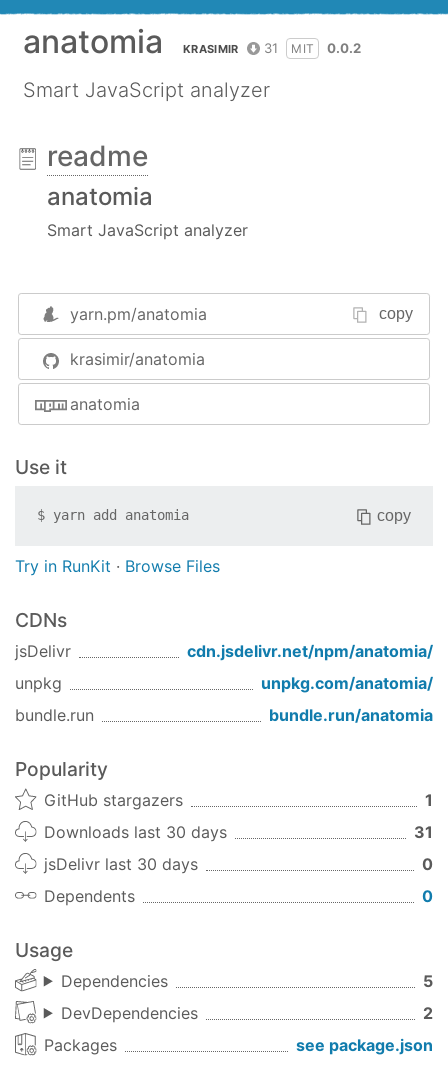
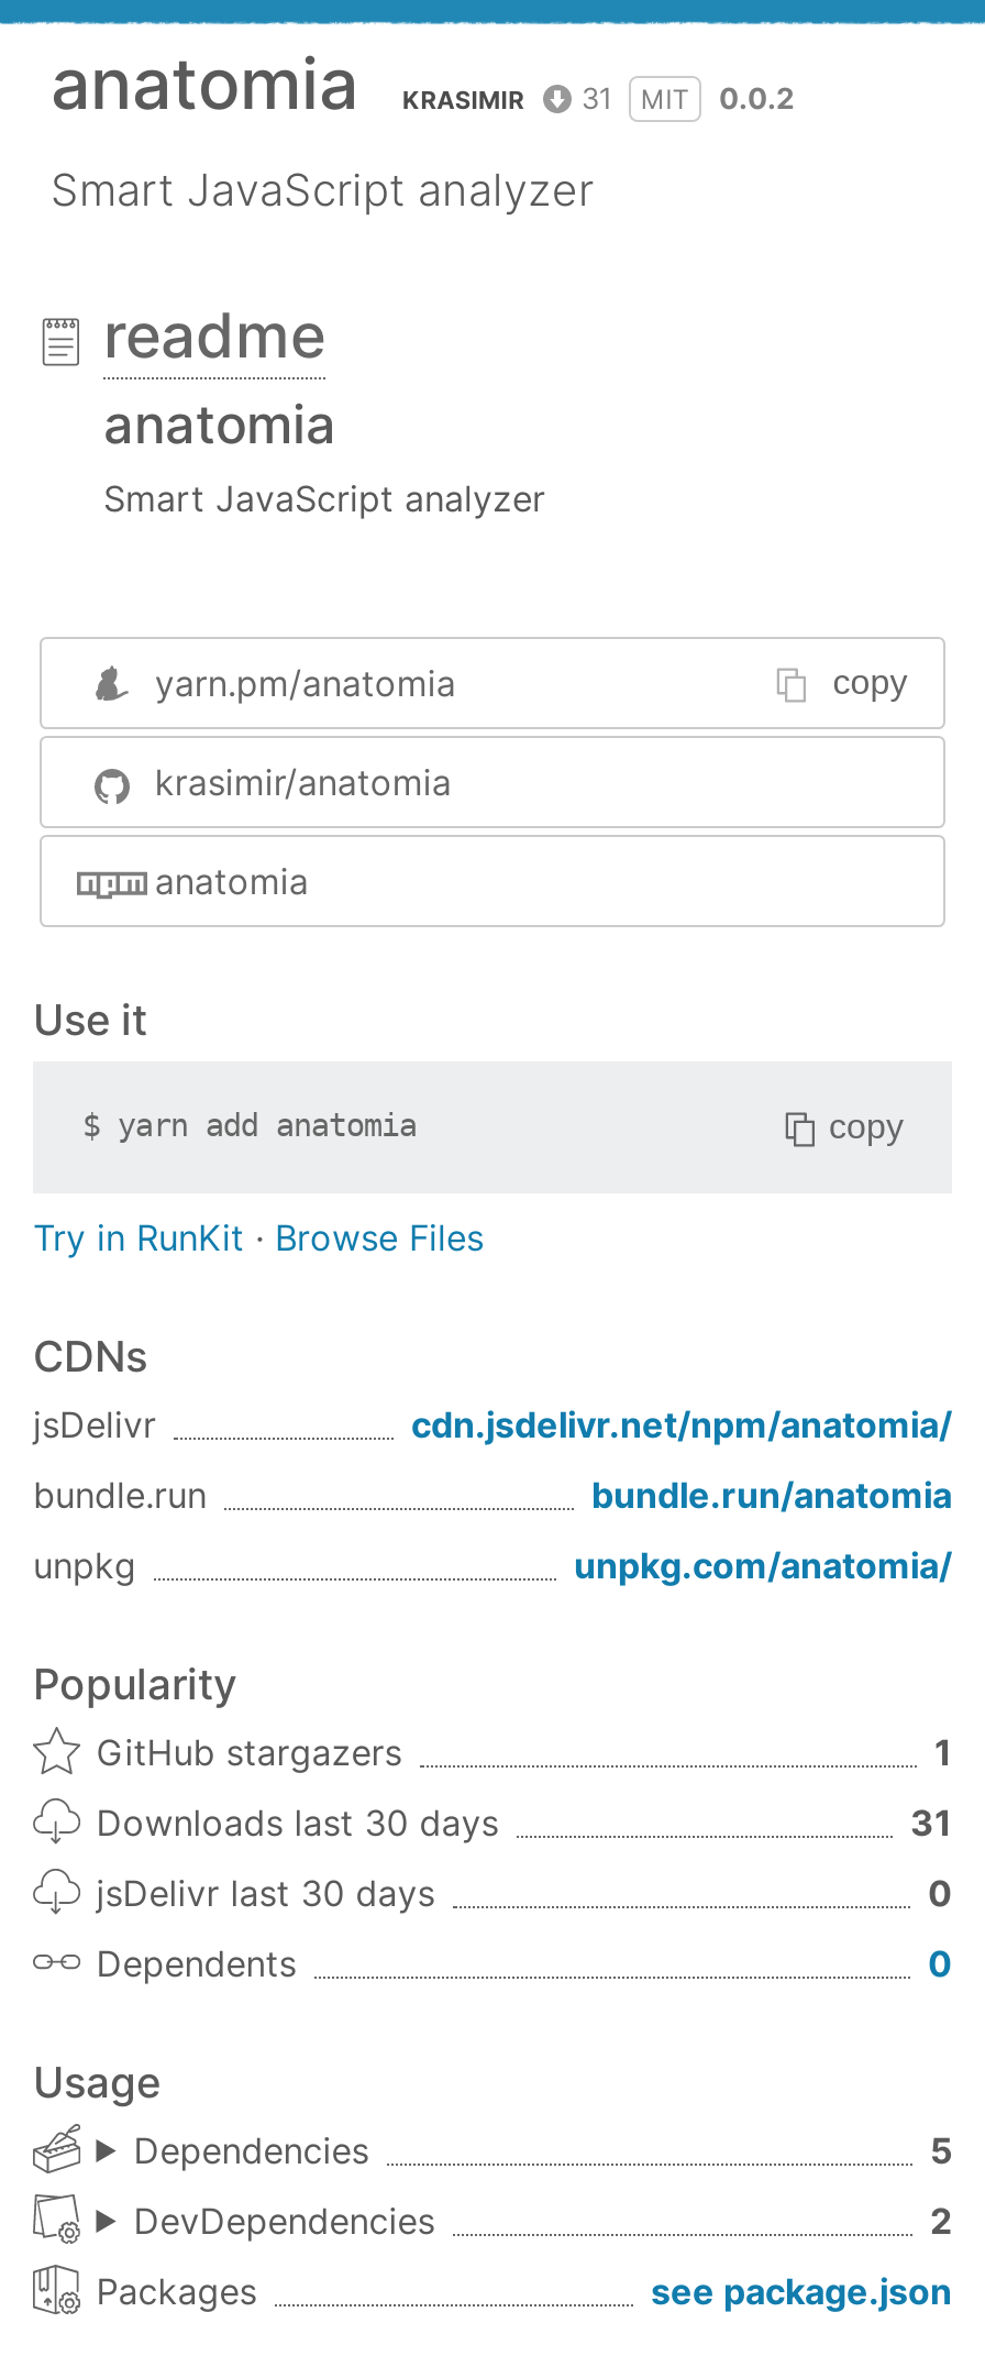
moved [15,672,433,692] -> [33,1542,952,1586]: unpkg | unpkg.com/anatomia/
moved [15,704,433,724] -> [33,1472,952,1516]: bundle.run | bundle.run/anatomia

